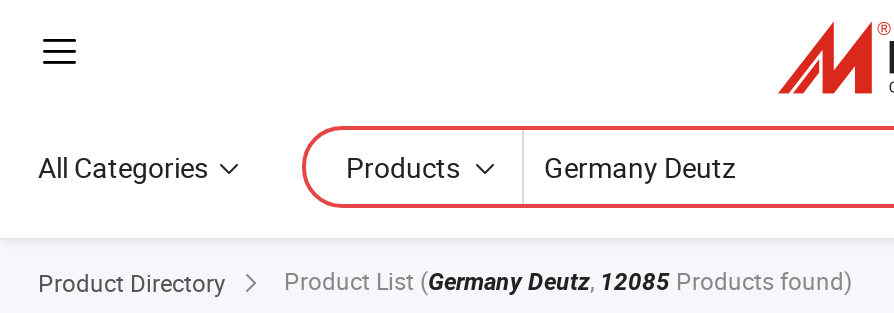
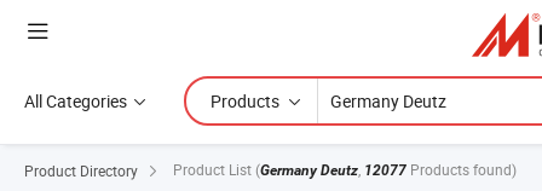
[284,265,852,297] Product List (Germany Deutz, 12085 Products found) -> [173,160,517,179] Product List (Germany Deutz, 12077 Products found)

